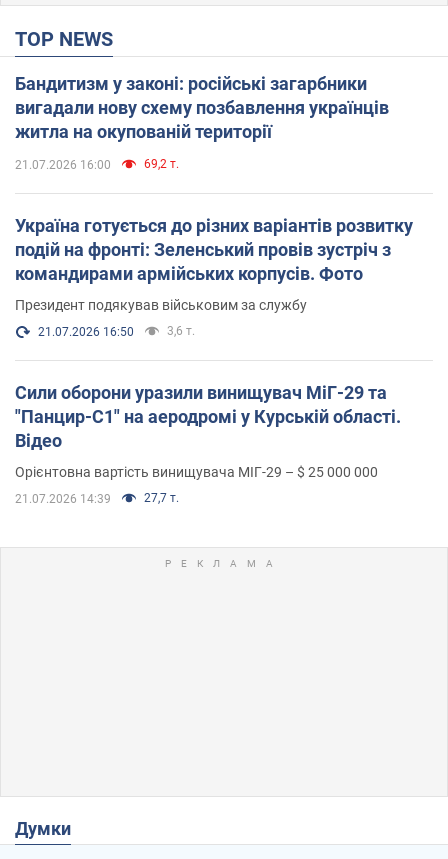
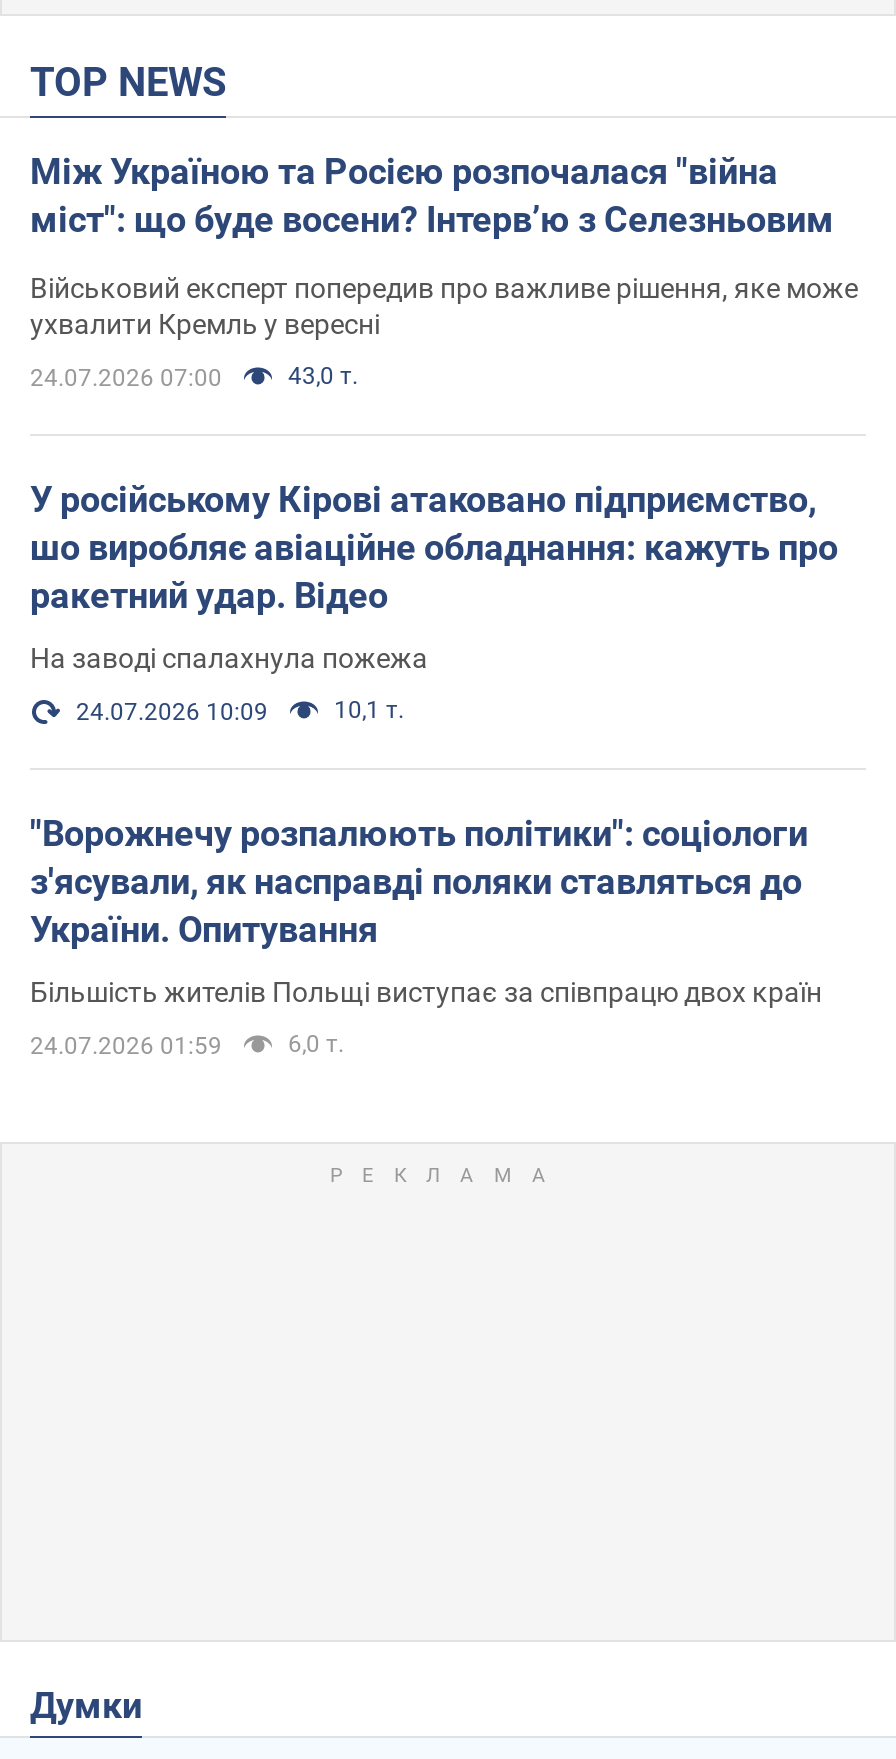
[15,73,413,506] Бандитизм у законі: російські загарбники | вигадали нову схему позбавлення українців | житла на окупованій території | 21.07.2026 16:00 | 69,2 т. | Україна готується до різних варіантів розвитку | подій на фронті: Зеленський провів зустріч з | командирами армійських корпусів. Фото | Президент подякував військовим за службу | 21.07.2026 16:50 | 3,6 т. | Сили оборони уразили винищувач МіГ-29 та | "Панцир-С1" на аеродромі у Курській області. | Відео | Орієнтовна вартість винищувача МІГ-29 – $ 25 000 000 | 21.07.2026 14:39 | 27,7 т. -> [30,149,858,1059] Між Україною та Росією розпочалася "війна | міст": що буде восени? Інтерв’ю з Селезньовим | Військовий експерт попередив про важливе рішення, яке може | ухвалити Кремль у вересні | 24.07.2026 07:00 | 43,0 т. | У російському Кірові атаковано підприємство, | шо виробляє авіаційне обладнання: кажуть про | ракетний удар. Відео | На заводі спалахнула пожежа | 24.07.2026 10:09 | 10,1 т. | "Ворожнечу розпалюють політики": соціологи | з'ясували, як насправді поляки ставляться до | України. Опитування | Більшість жителів Польщі виступає за співпрацю двох країн | 24.07.2026 01:59 | 6,0 т.

